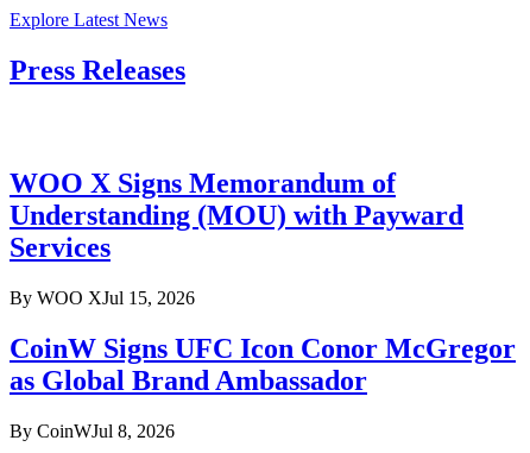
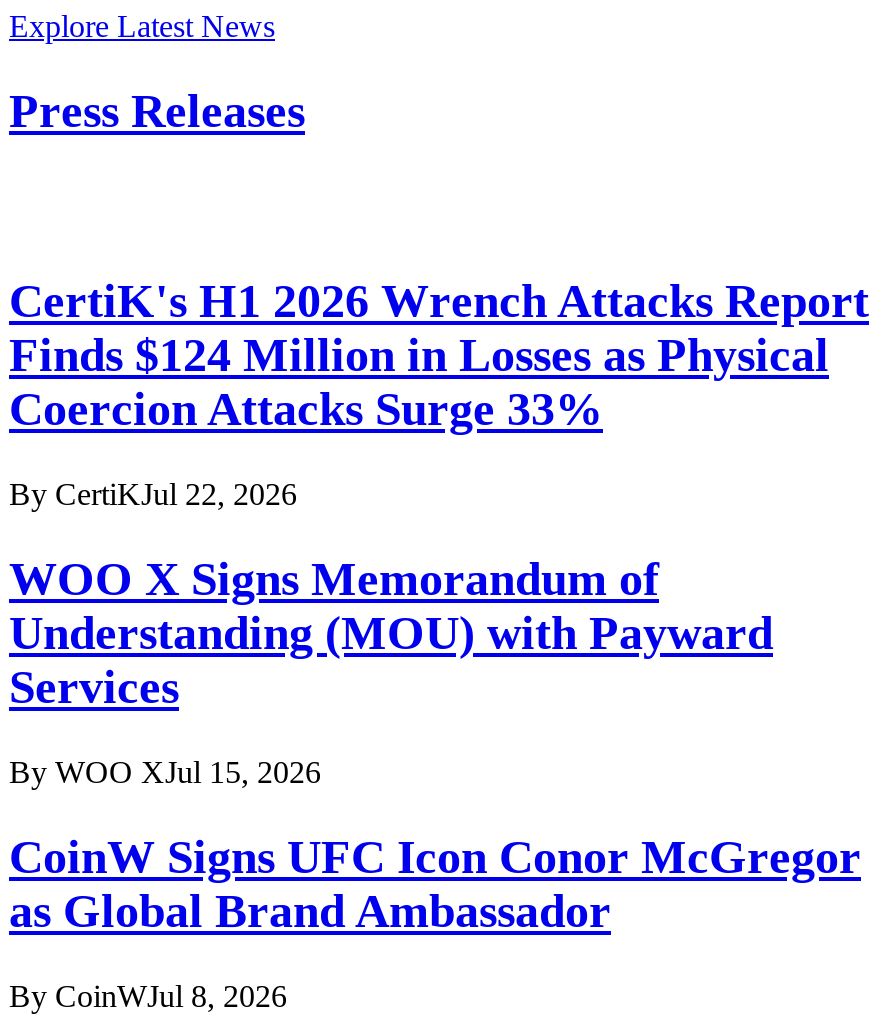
none -> [9,275,869,511] CertiK's H1 2026 Wrench Attacks Report | Finds $124 Million in Losses as Physical | Coercion Attacks Surge 33% | By CertiKJul 22, 2026

